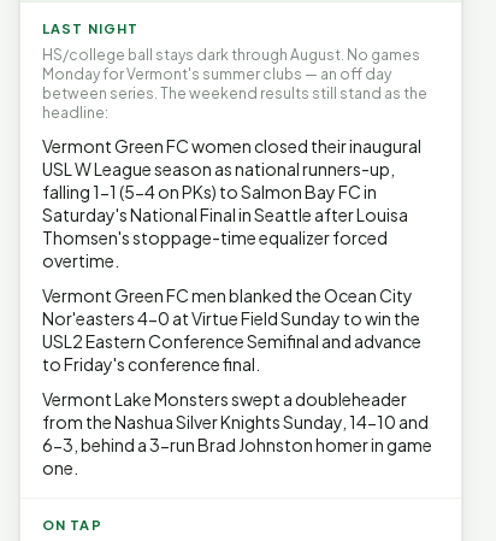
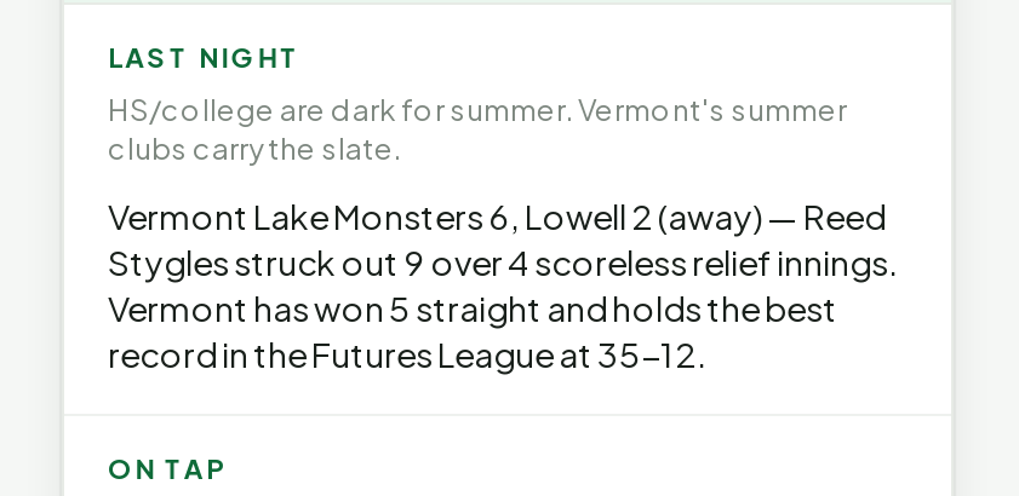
[42,46,432,479] HS/college ball stays dark through August. No games | Monday for Vermont's summer clubs — an off day | between series. The weekend results still stand as the | headline: | Vermont Green FC women closed their inaugural | USL W League season as national runners-up, | falling 1-1 (5-4 on PKs) to Salmon Bay FC in | Saturday's National Final in Seattle after Louisa | Thomsen's stoppage-time equalizer forced | overtime. | Vermont Green FC men blanked the Ocean City | Nor'easters 4-0 at Virtue Field Sunday to win the | USL2 Eastern Conference Semifinal and advance | to Friday's conference final. | Vermont Lake Monsters swept a doubleheader | from the Nashua Silver Knights Sunday, 14-10 and | 6-3, behind a 3-run Brad Johnston homer in game | one. -> [108,93,898,376] HS/college are dark for summer. Vermont's summer | clubs carry the slate. | Vermont Lake Monsters 6, Lowell 2 (away) — Reed | Stygles struck out 9 over 4 scoreless relief innings. | Vermont has won 5 straight and holds the best | record in the Futures League at 35-12.

